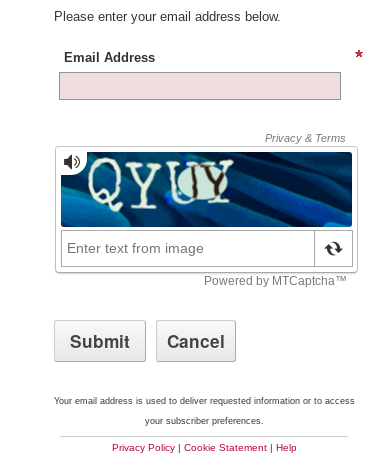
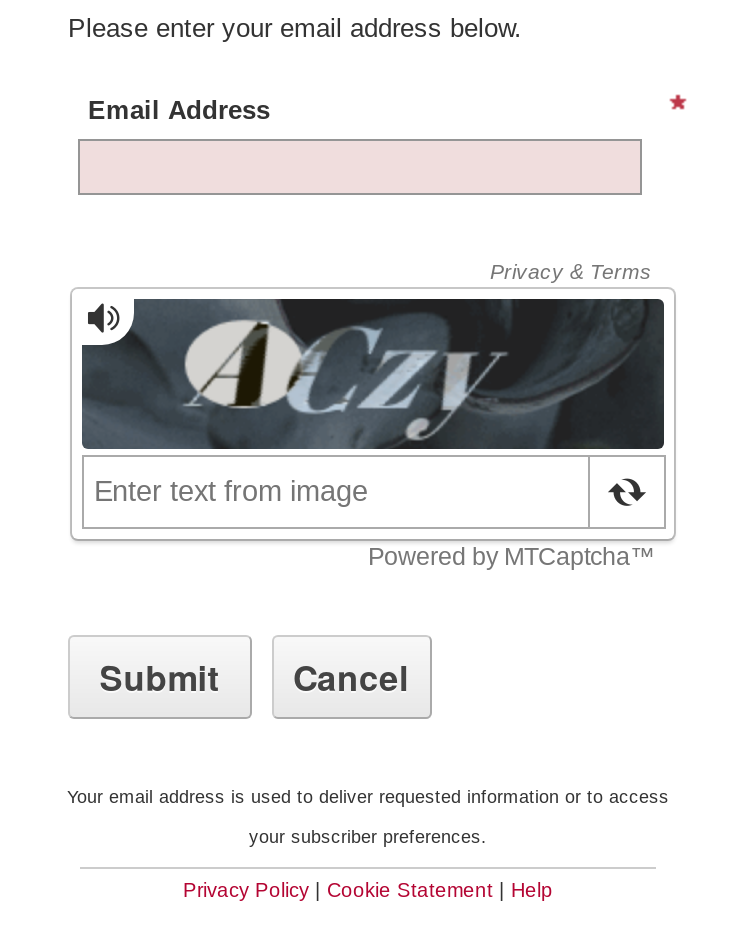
[60,151,352,228] [image] -> [80,297,666,451] [image]

